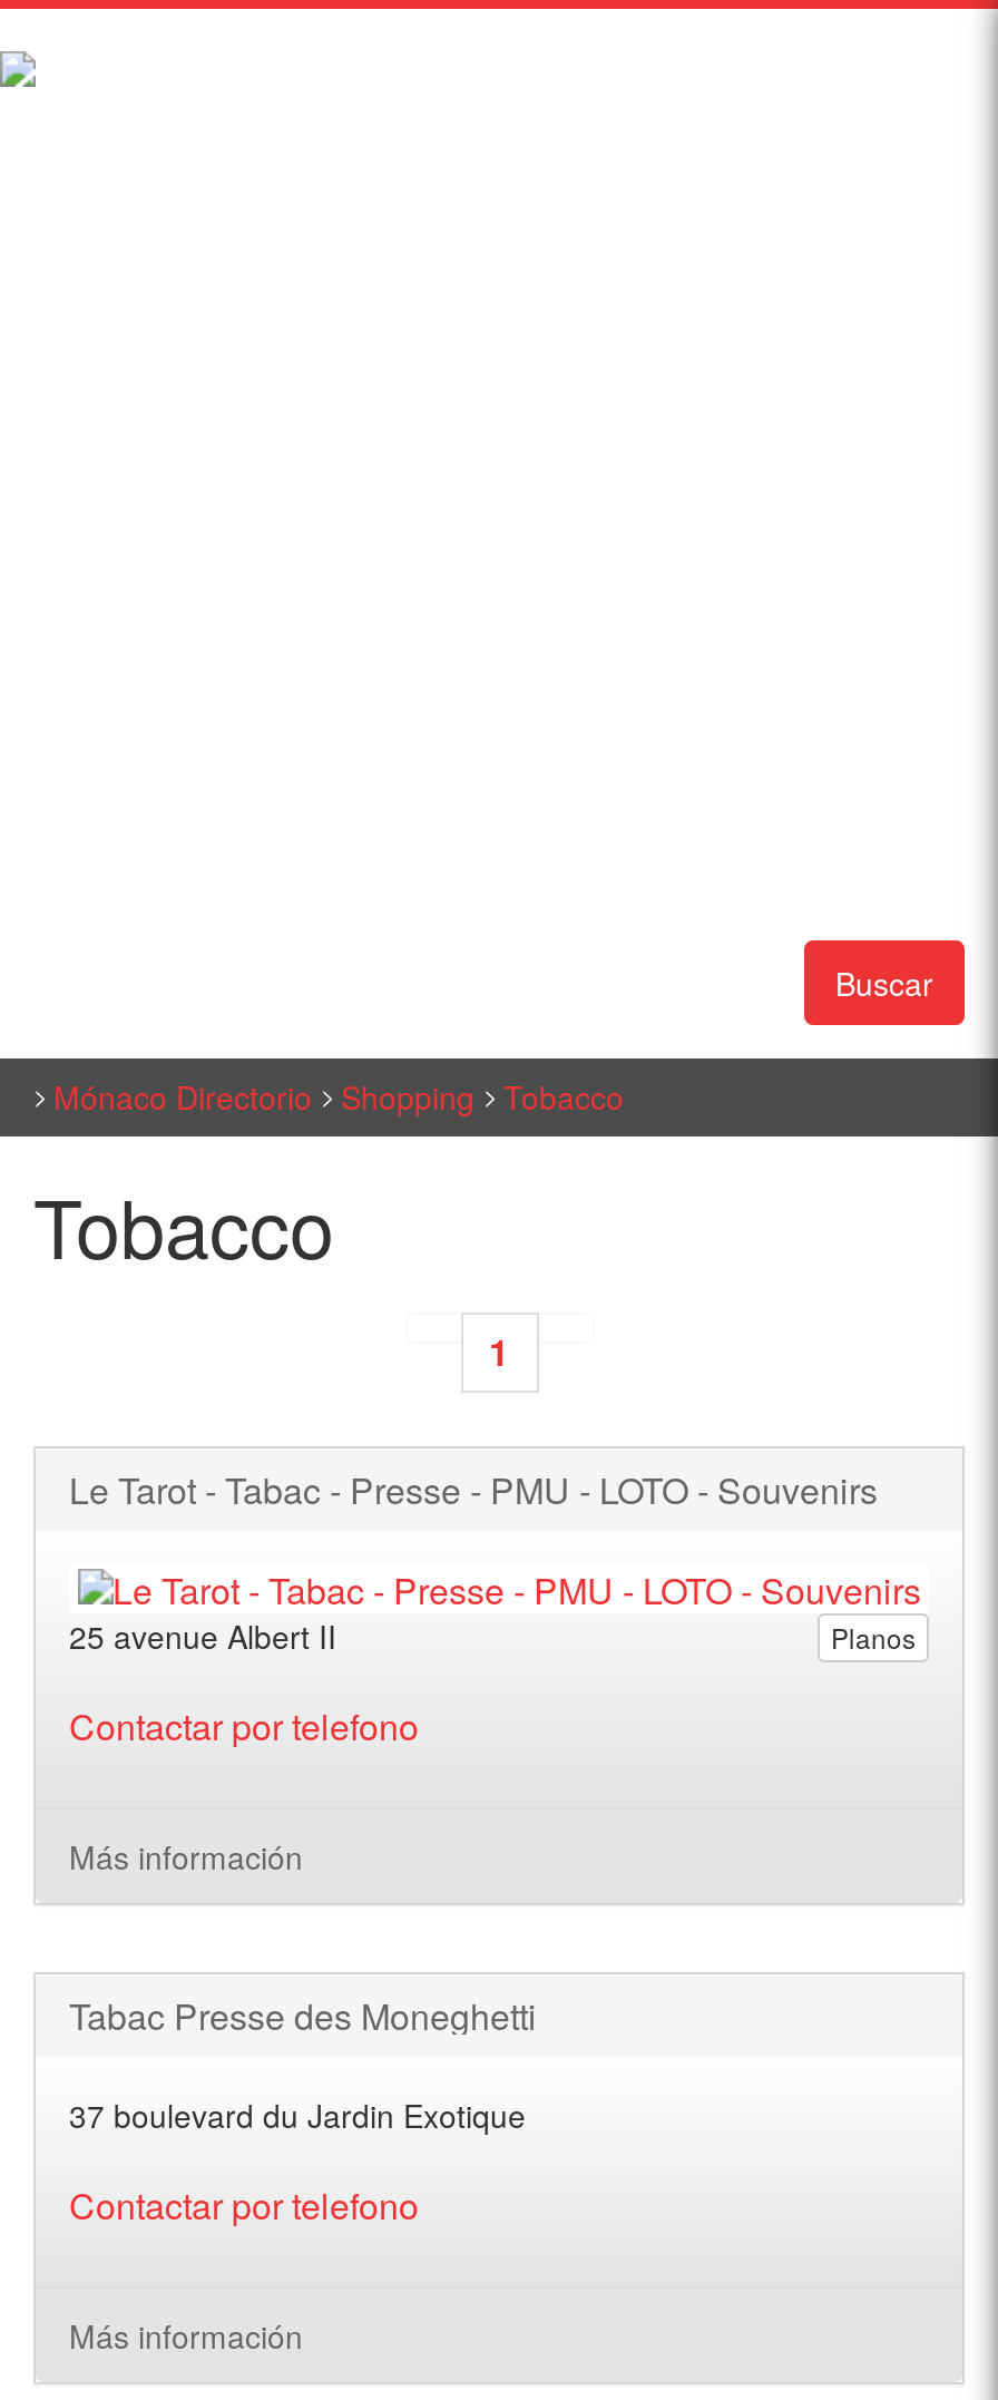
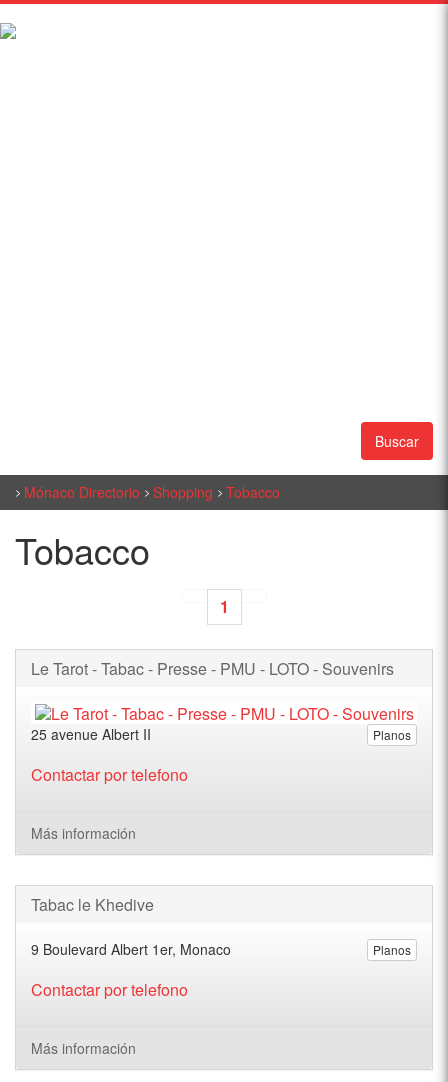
[69,1990,537,2041] Tabac Presse des Moneghetti -> [31,893,154,916] Tabac le Khedive
[69,2092,526,2137] 37 boulevard du Jardin Exotique -> [31,939,411,959] Planos | 9 Boulevard Albert 1er, Monaco

